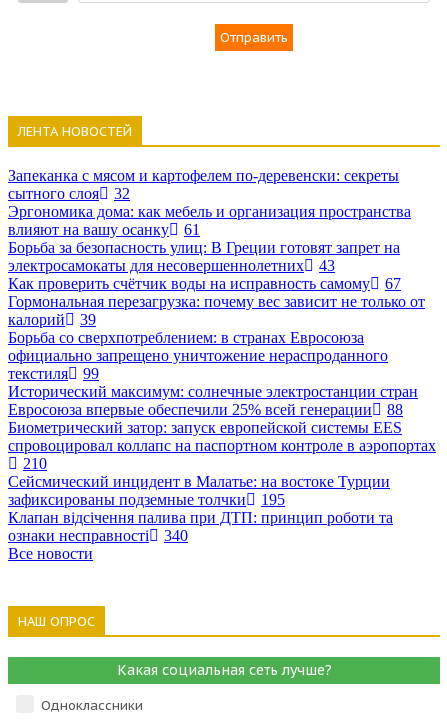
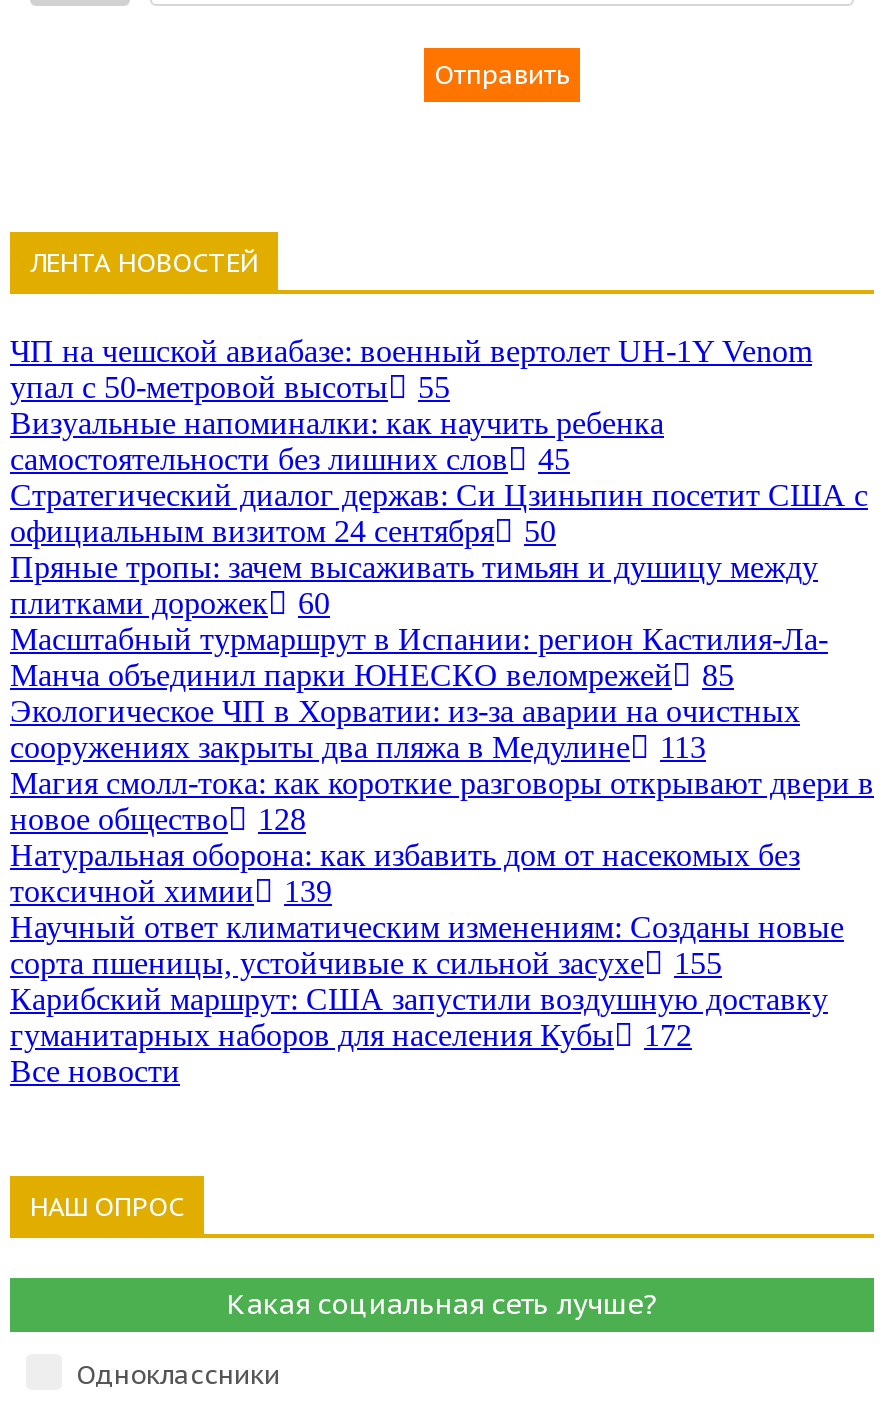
[8,167,436,544] Запеканка с мясом и картофелем по-деревенски: секреты | сытного слоя | 32 | Эргономика дома: как мебель и организация пространства | влияют на вашу осанку | 61 | Борьба за безопасность улиц: В Греции готовят запрет на | электросамокаты для несовершеннолетних | 43 | Как проверить счётчик воды на исправность самому | 67 | Гормональная перезагрузка: почему вес зависит не только от | калорий | 39 | Борьба со сверхпотреблением: в странах Евросоюза | официально запрещено уничтожение нераспроданного | текстиля | 99 | Исторический максимум: солнечные электростанции стран | Евросоюза впервые обеспечили 25% всей генерации | 88 | Биометрический затор: запуск европейской системы EES | спровоцировал коллапс на паспортном контроле в аэропортах | 210 | Сейсмический инцидент в Малатье: на востоке Турции | зафиксированы подземные толчки | 195 | Клапан відсічення палива при ДТП: принцип роботи та | ознаки несправності | 340 -> [10,335,874,1053] ЧП на чешской авиабазе: военный вертолет UH-1Y Venom | упал с 50-метровой высоты | 55 | Визуальные напоминалки: как научить ребенка | самостоятельности без лишних слов | 45 | Стратегический диалог держав: Си Цзиньпин посетит США с | официальным визитом 24 сентября | 50 | Пряные тропы: зачем высаживать тимьян и душицу между | плитками дорожек | 60 | Масштабный турмаршрут в Испании: регион Кастилия-Ла- | Манча объединил парки ЮНЕСКО веломрежей | 85 | Экологическое ЧП в Хорватии: из-за аварии на очистных | сооружениях закрыты два пляжа в Медулине | 113 | Магия смолл-тока: как короткие разговоры открывают двери в | новое общество | 128 | Натуральная оборона: как избавить дом от насекомых без | токсичной химии | 139 | Научный ответ климатическим изменениям: Созданы новые | сорта пшеницы, устойчивые к сильной засухе | 155 | Карибский маршрут: США запустили воздушную доставку | гуманитарных наборов для населения Кубы | 172

